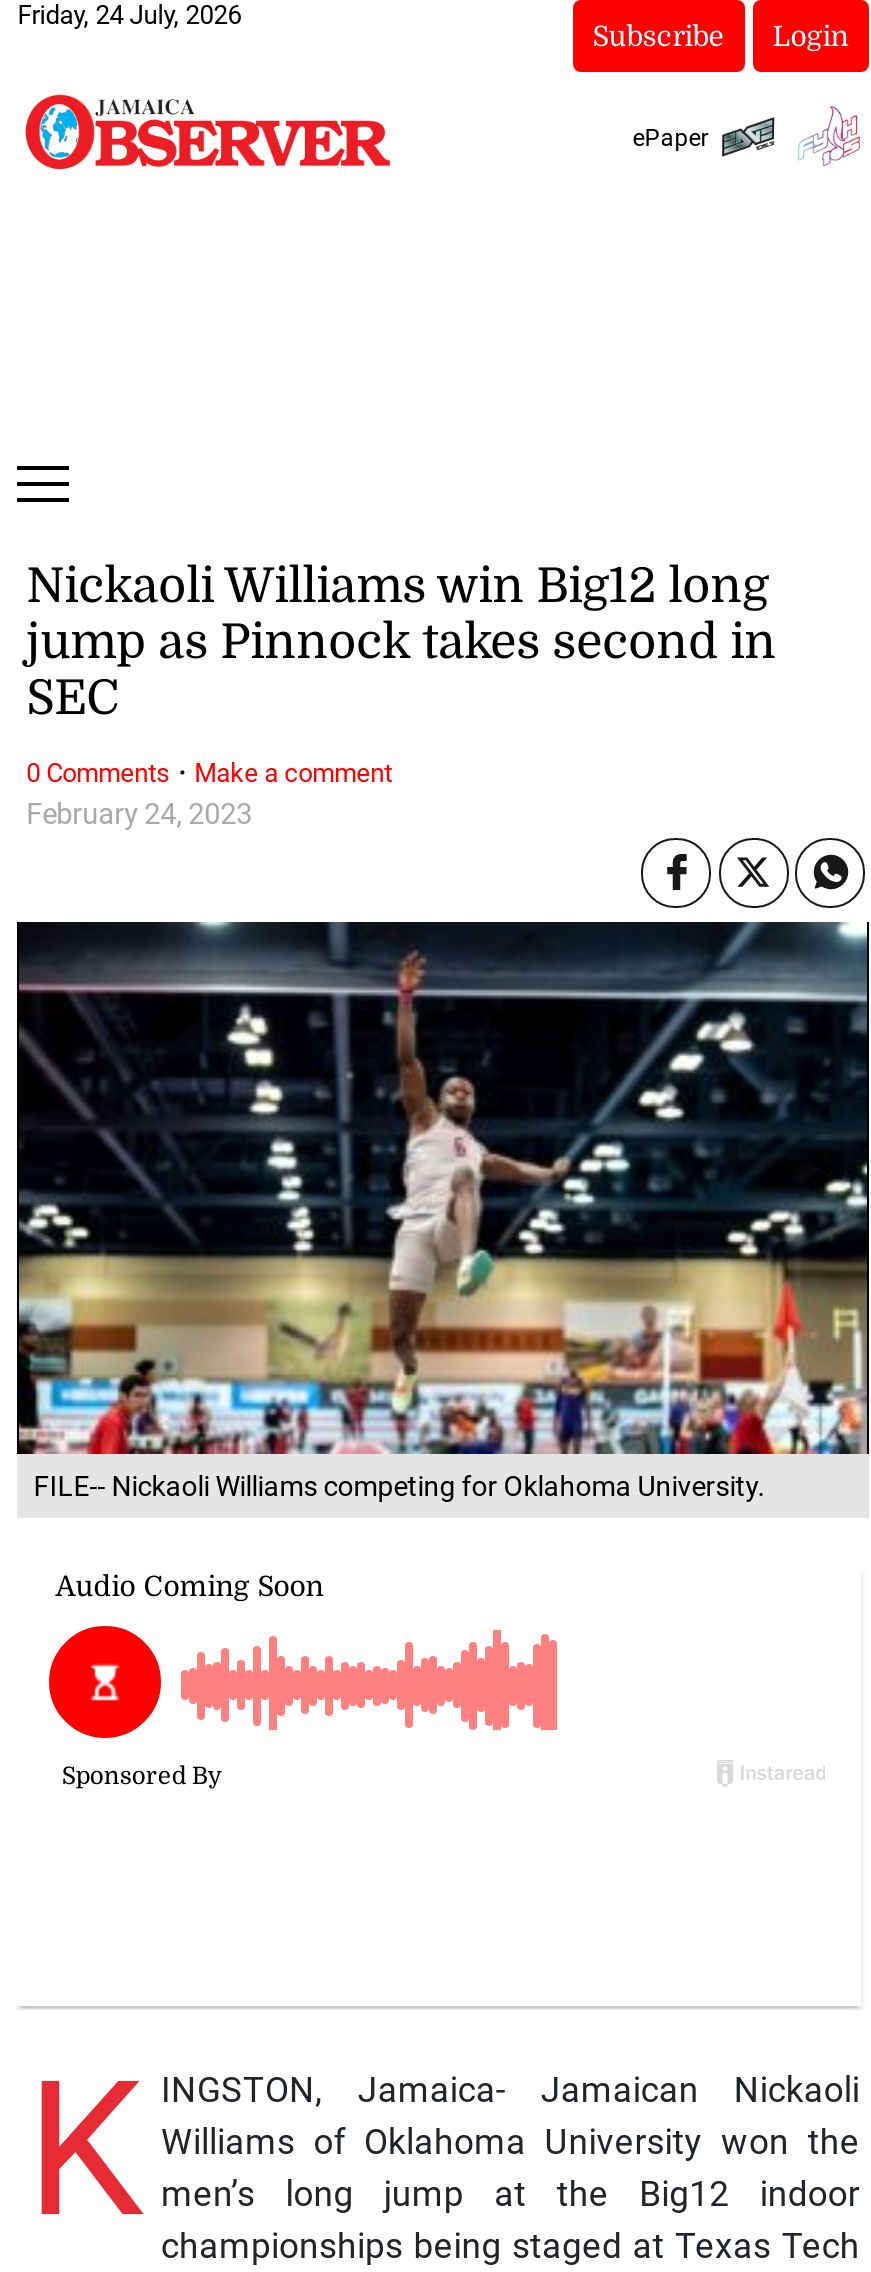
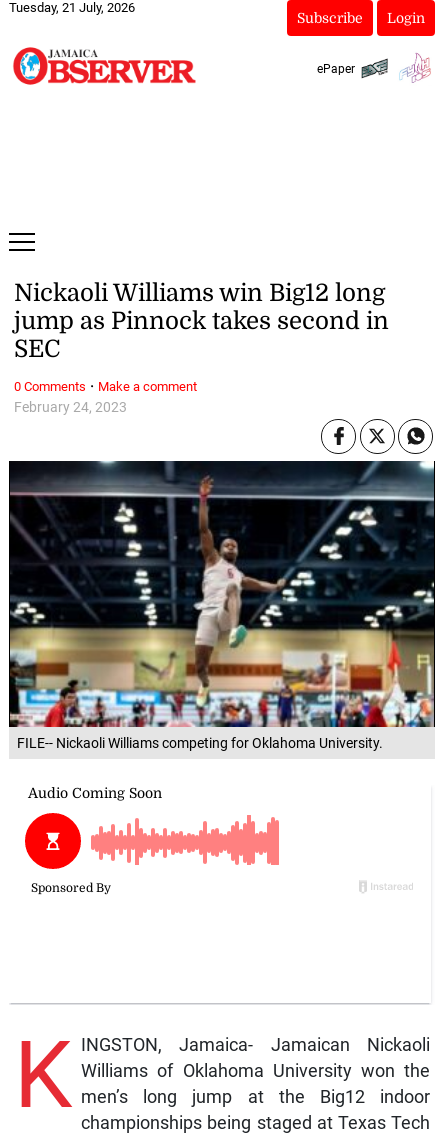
[17,0,241,30] Friday, 24 July, 2026 -> [9,0,135,15] Tuesday, 21 July, 2026

